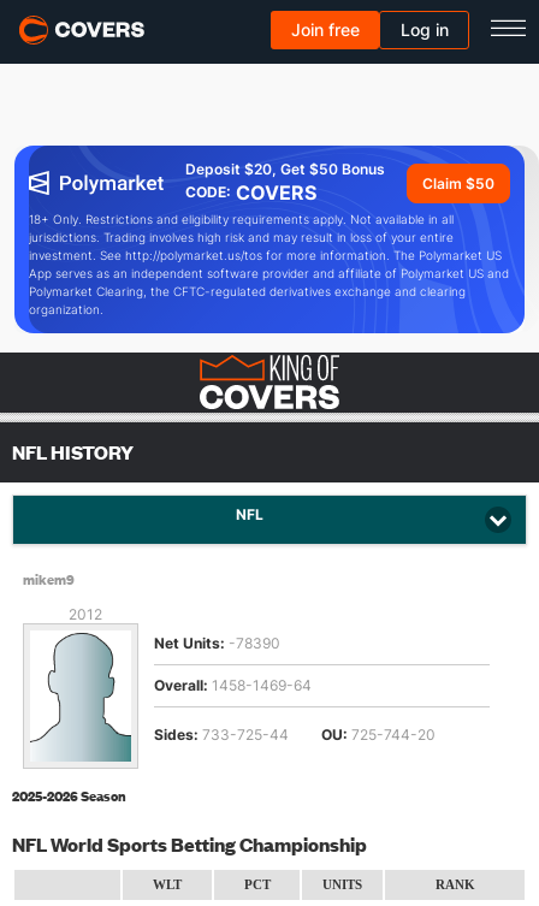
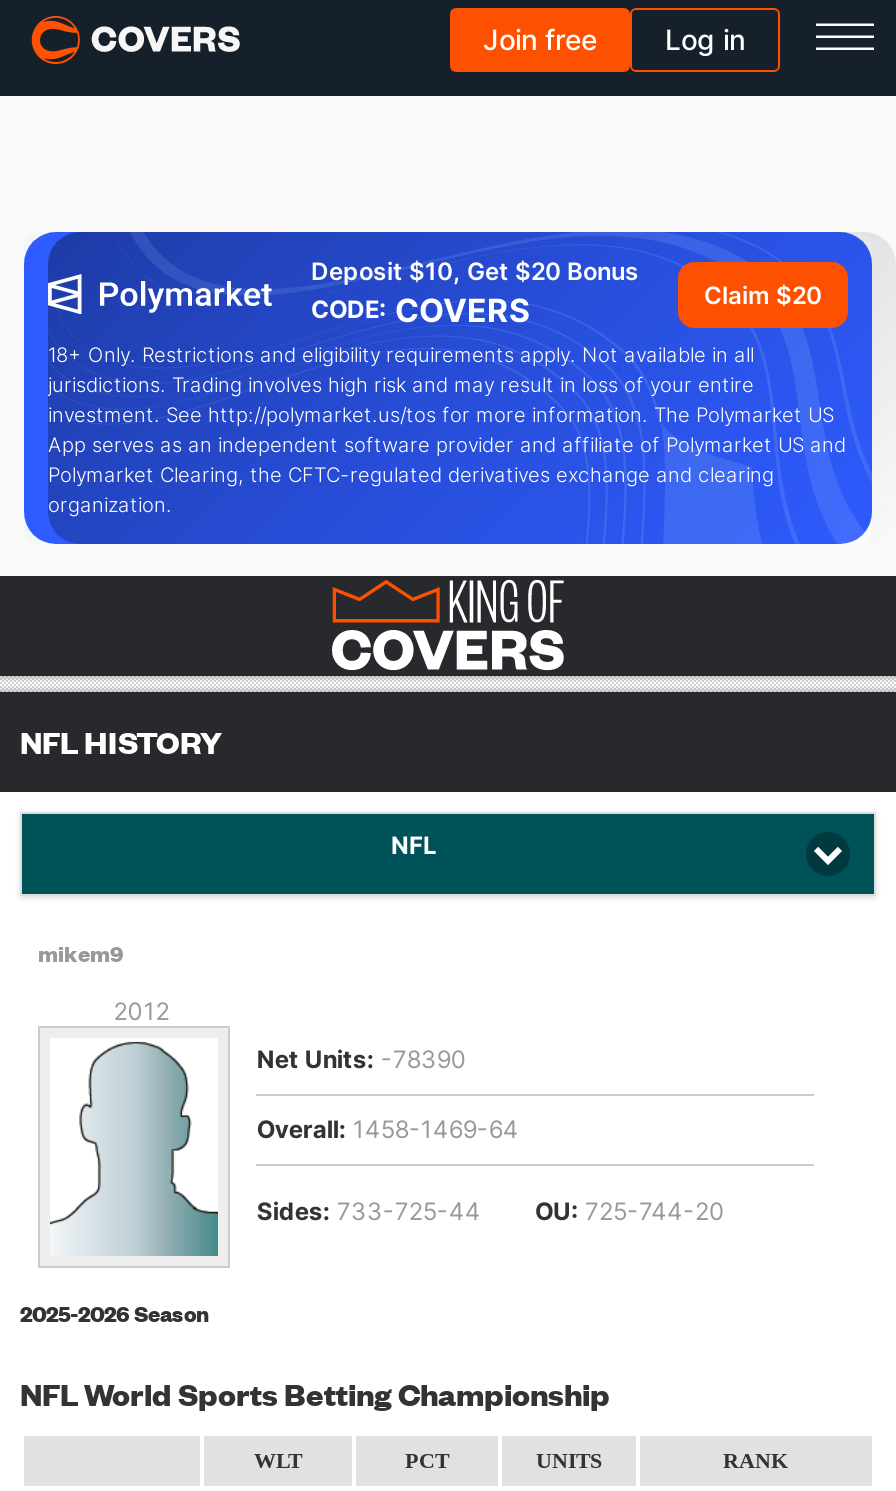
[185,160,385,178] Deposit $20, Get $50 Bonus -> [311,256,639,286] Deposit $10, Get $20 Bonus
[422,174,494,192] Claim $50 -> [704,279,822,309] Claim $20

